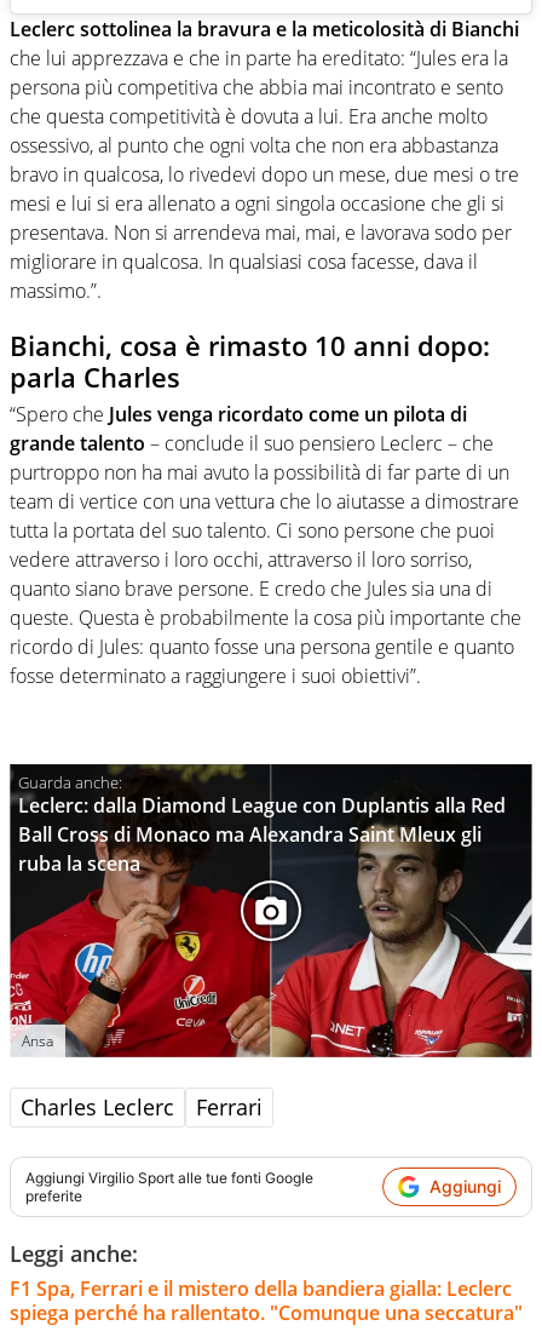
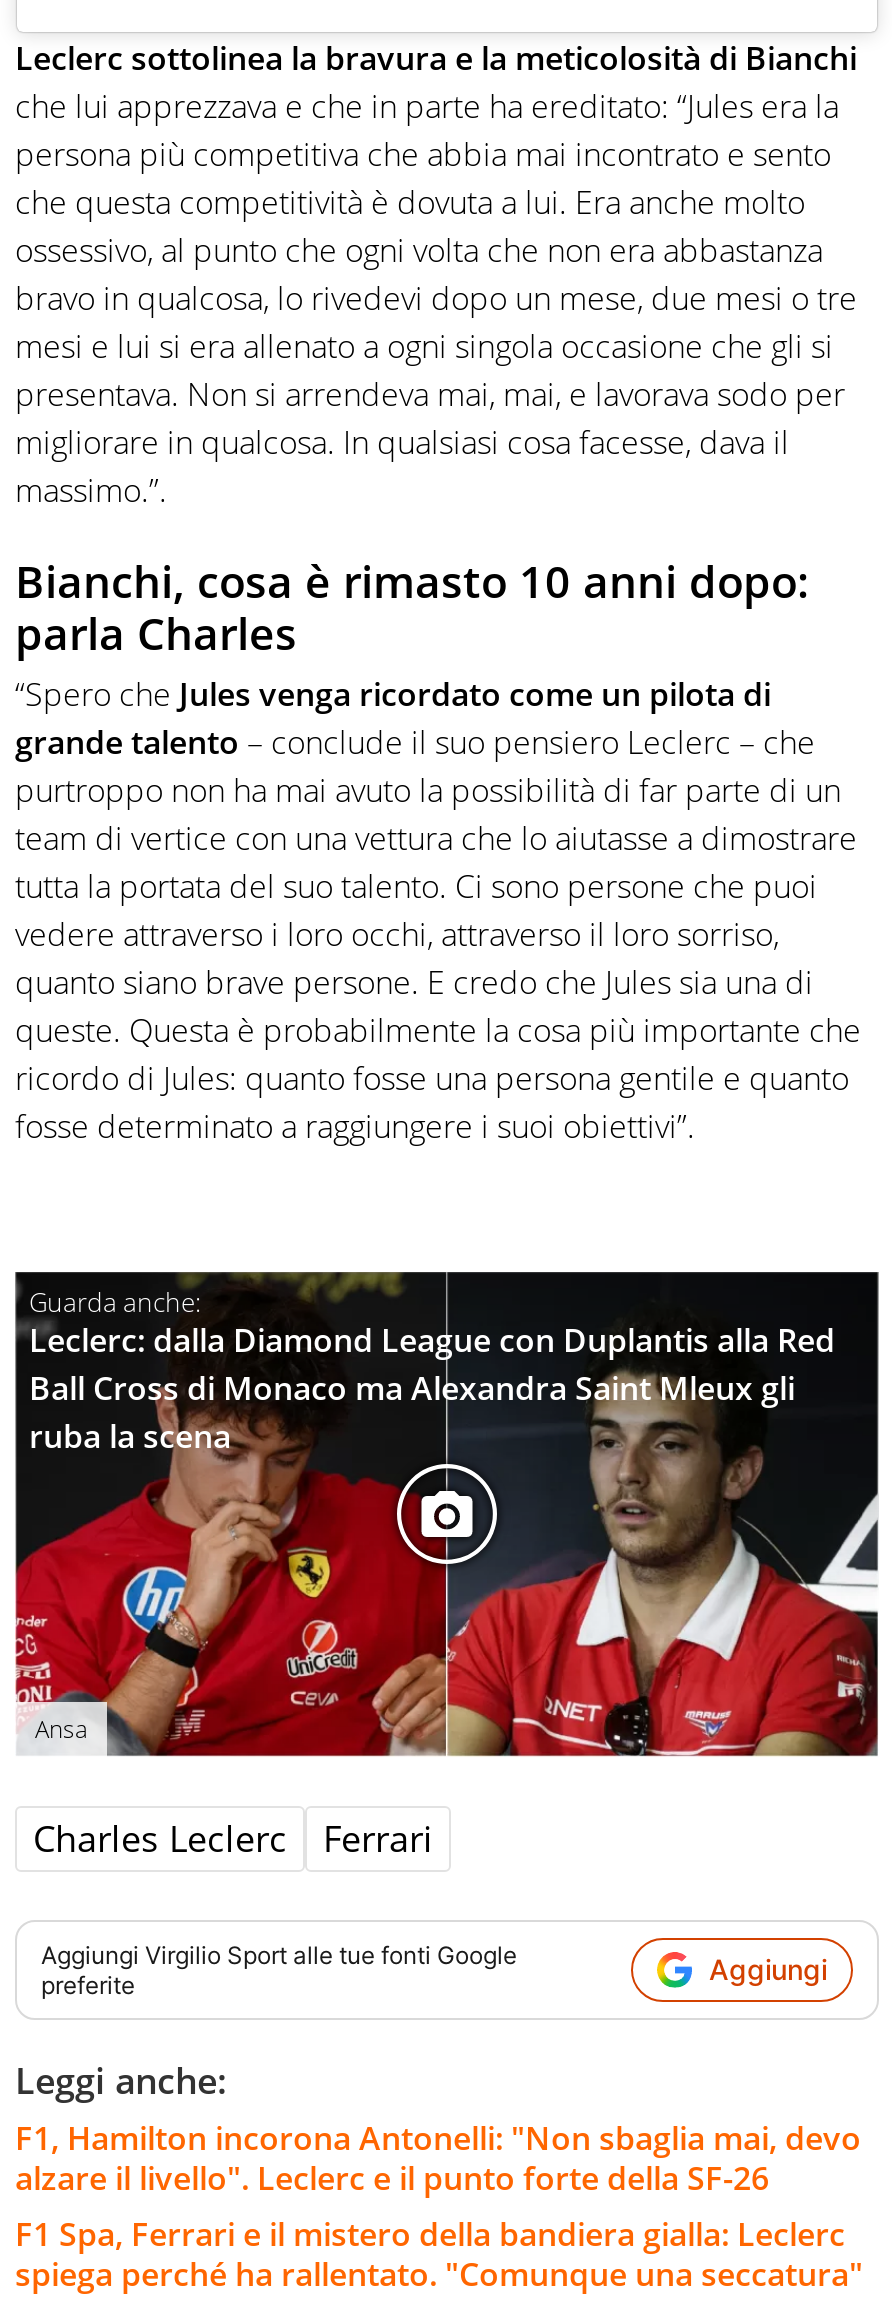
none -> [15,2116,861,2200] F1, Hamilton incorona Antonelli: "Non sbaglia mai, devo | alzare il livello". Leclerc e il punto forte della SF-26

